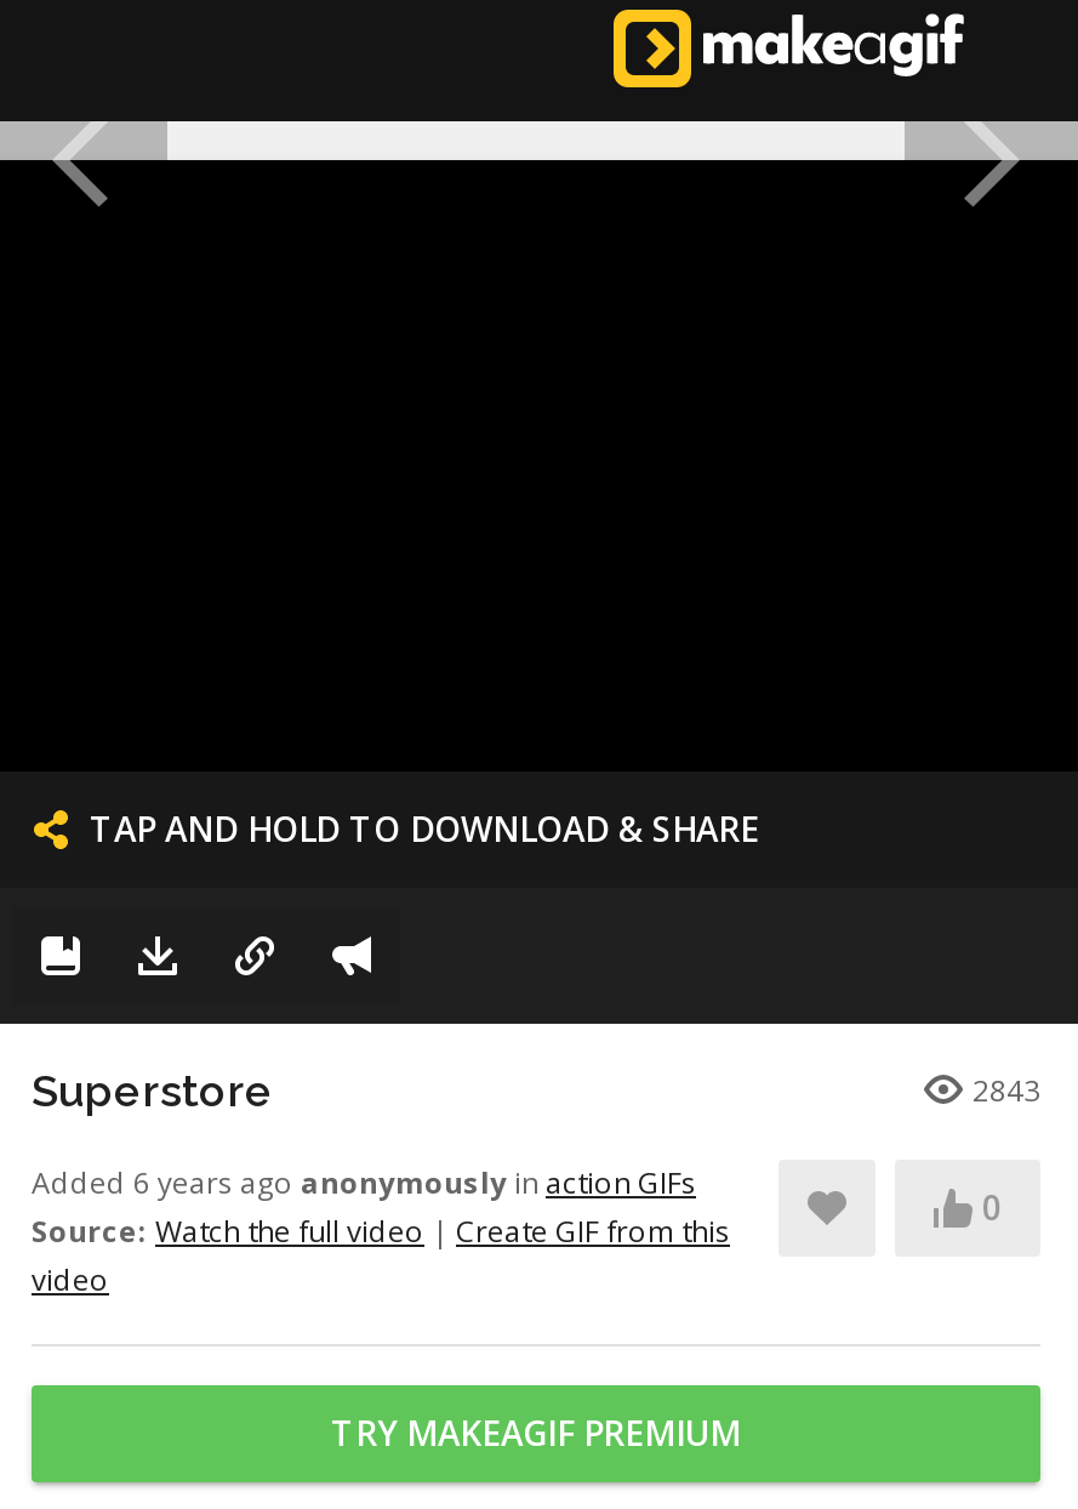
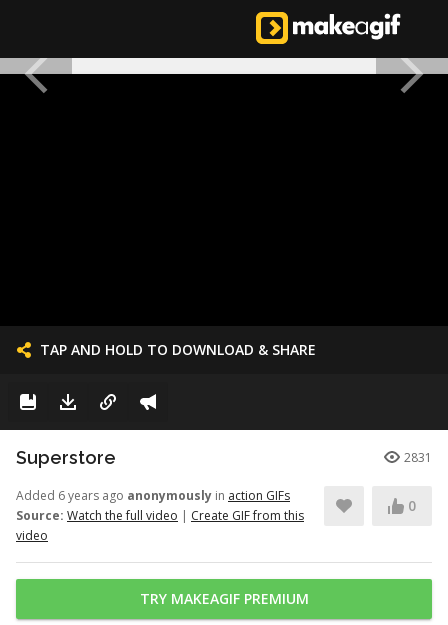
[965,1070,1040,1111] 2843 -> [401,449,432,466] 2831

